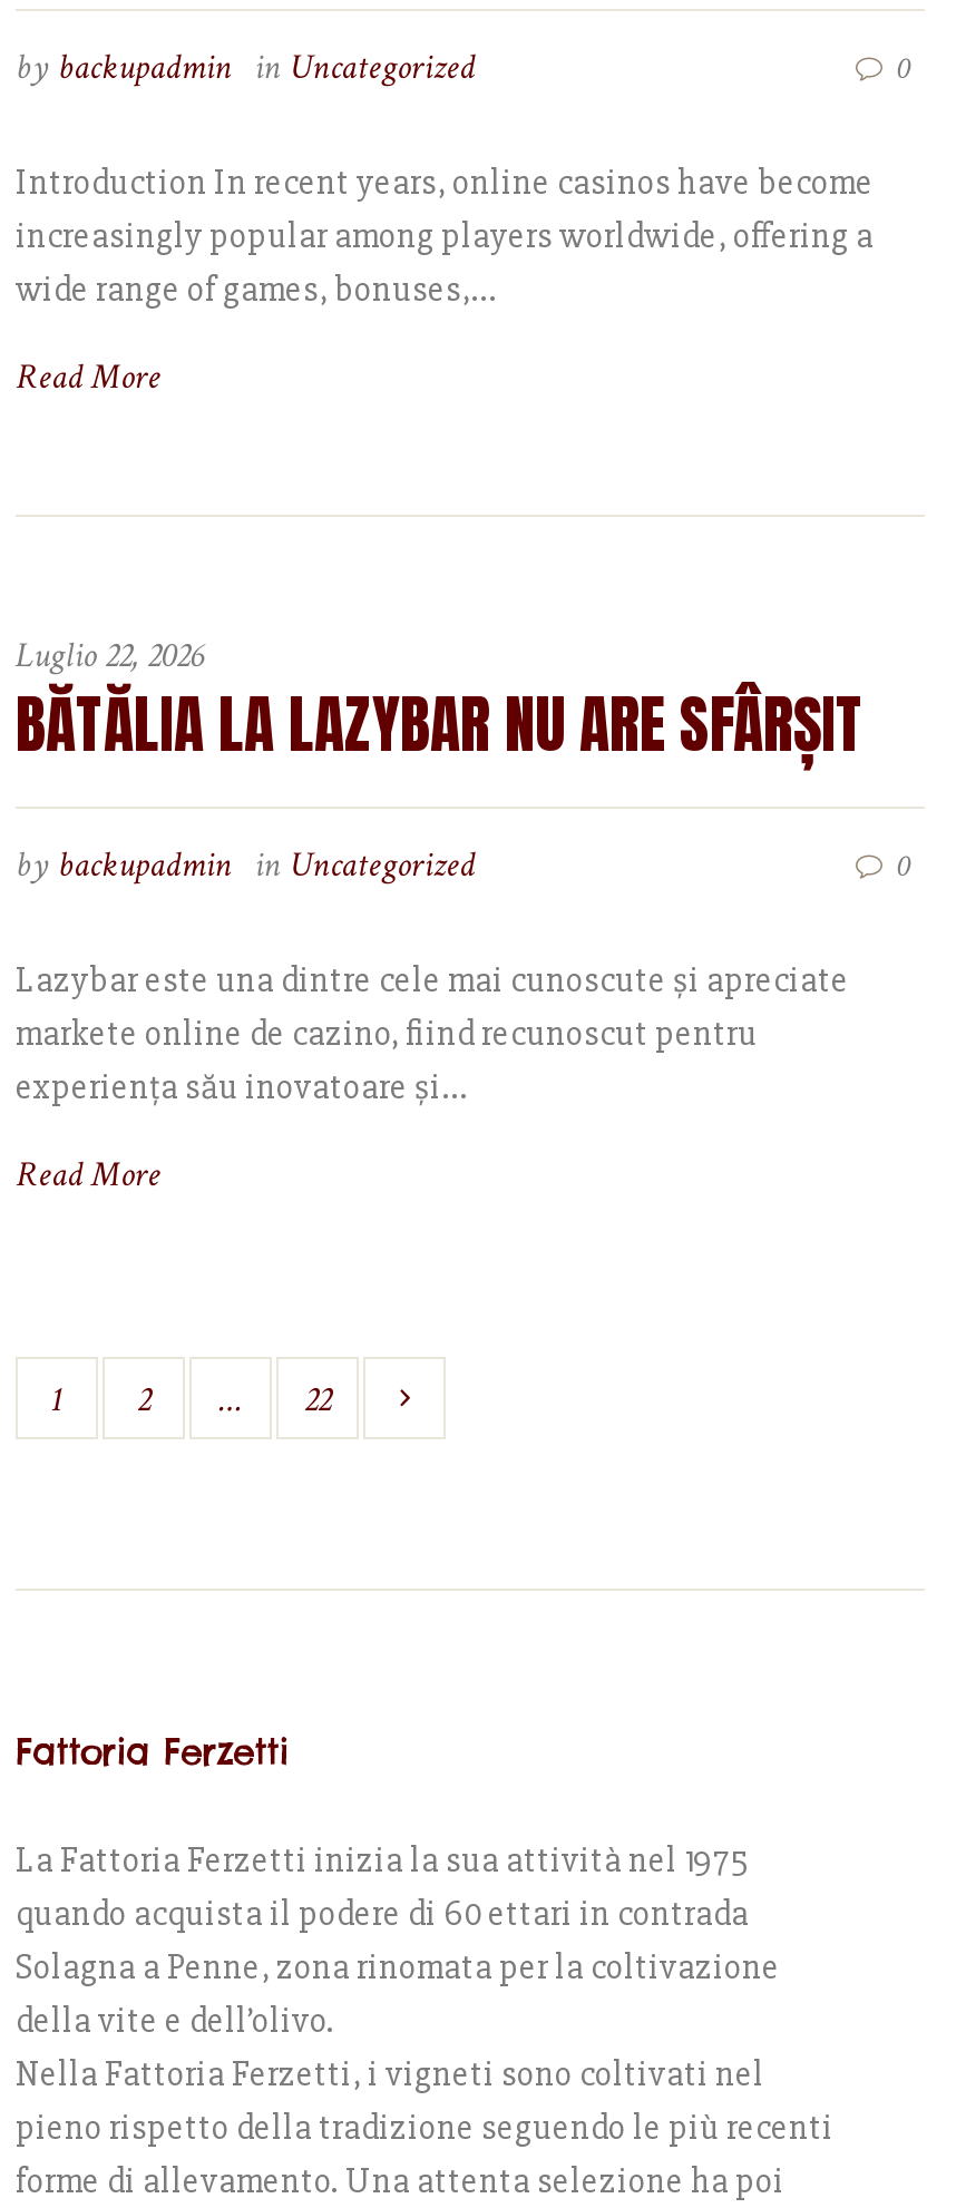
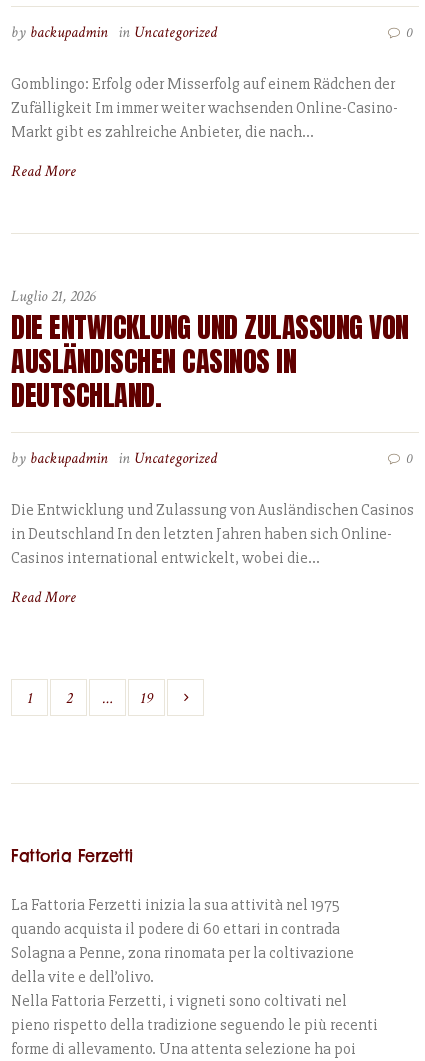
[16,161,874,312] Introduction In recent years, online casinos have become | increasingly popular among players worldwide, offering a | wide range of games, bonuses,... -> [11,74,398,142] Gomblingo: Erfolg oder Misserfolg auf einem Rädchen der | Zufälligkeit Im immer weiter wachsenden Online-Casino- | Markt gibt es zahlreiche Anbieter, die nach...
[16,633,863,771] Luglio 22, 2026 | BĂTĂLIA LA LAZYBAR NU ARE SFÂRȘIT -> [11,286,408,416] Luglio 21, 2026 | DIE ENTWICKLUNG UND ZULASSUNG VON | AUSLÄNDISCHEN CASINOS IN | DEUTSCHLAND.
[16,959,849,1110] Lazybar este una dintre cele mai cunoscute și apreciate | markete online de cazino, fiind recunoscut pentru | experiența său inovatoare și... -> [11,500,414,568] Die Entwicklung und Zulassung von Ausländischen Casinos | in Deutschland In den letzten Jahren haben sich Online- | Casinos international entwickelt, wobei die...
[304,1377,331,1424] 22 -> [140,688,153,709] 19

